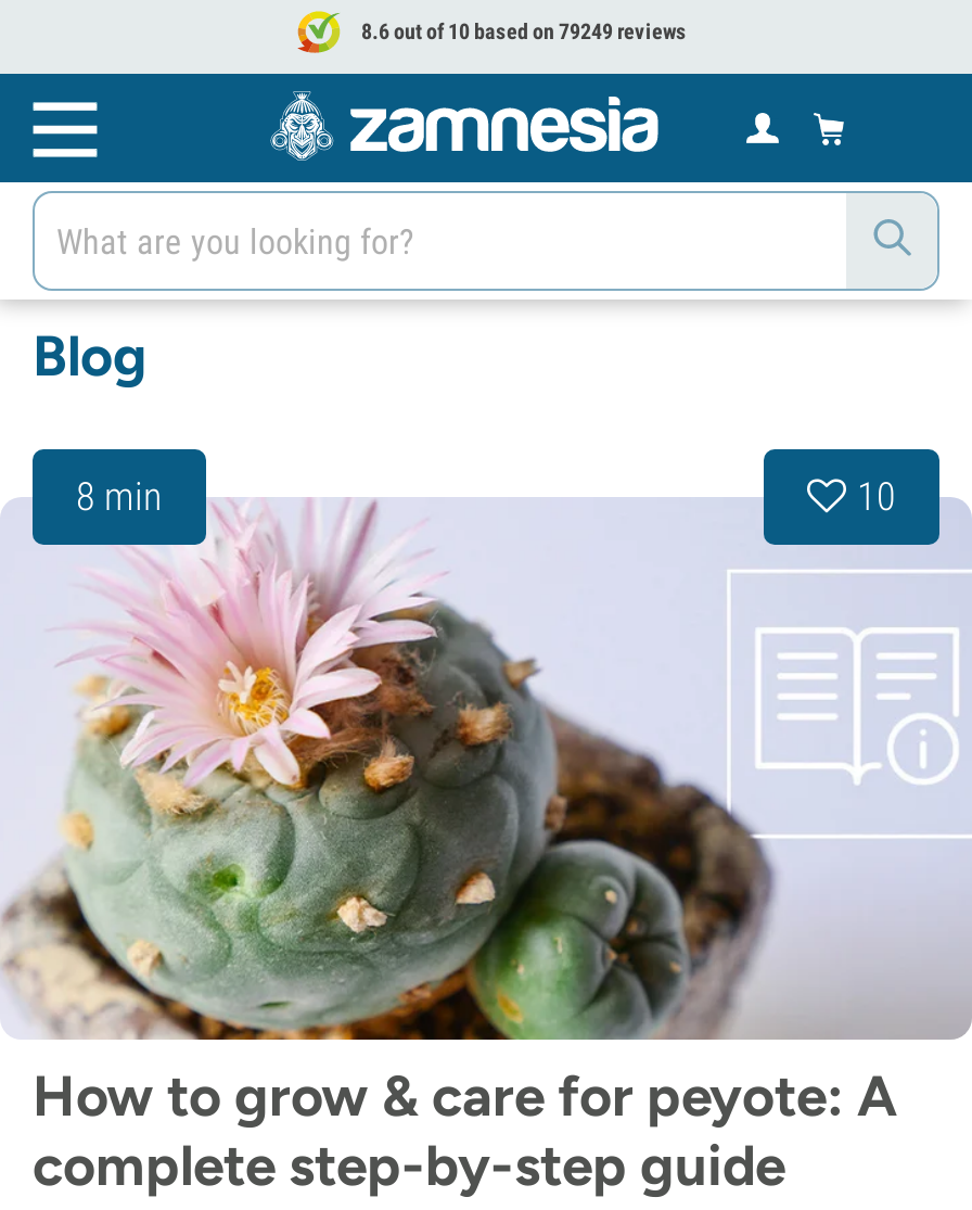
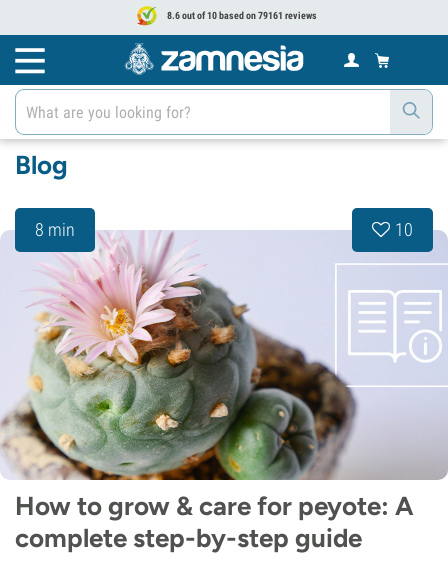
[357,19,687,43] 8.6 out of 10 based on 79249 reviews -> [164,10,316,21] 8.6 out of 10 based on 79161 reviews

